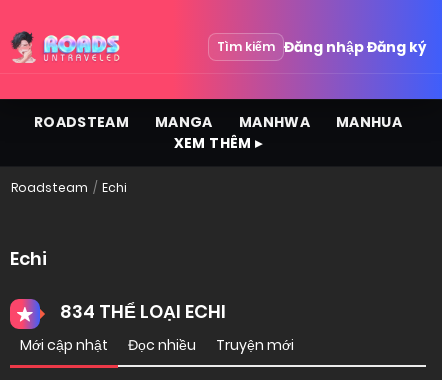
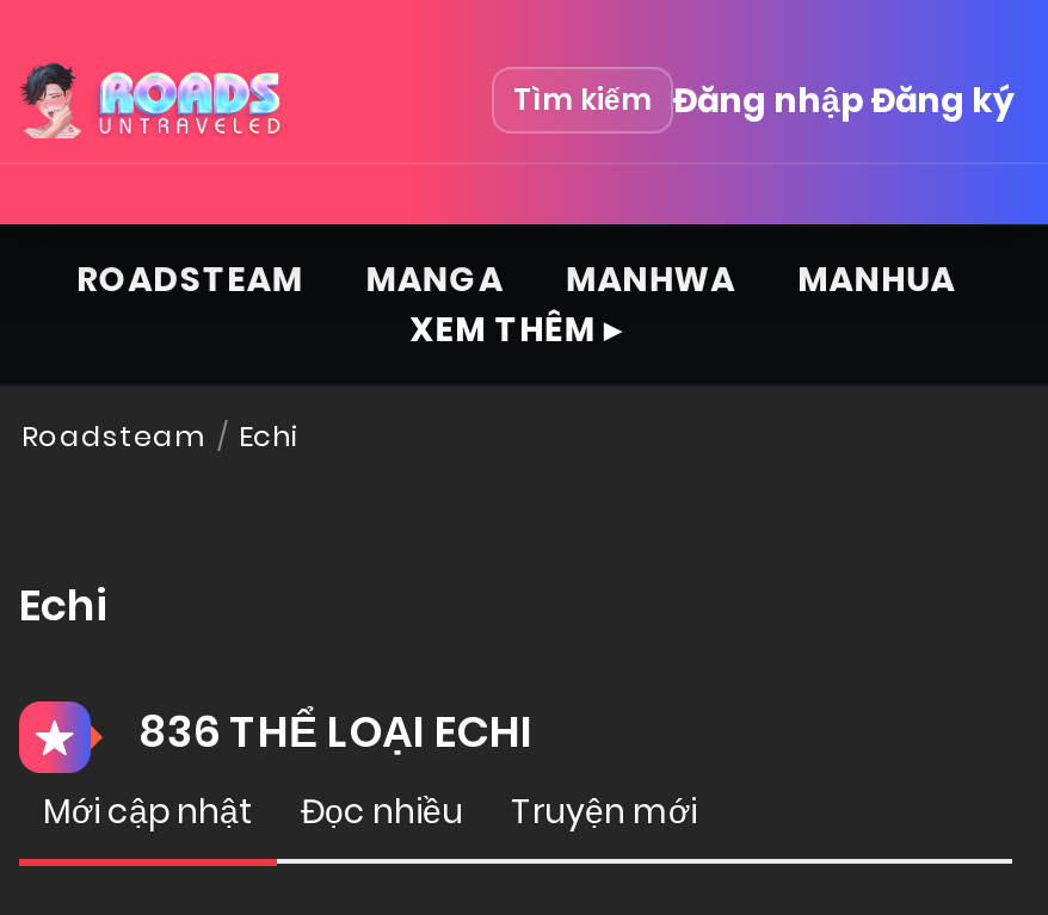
[56,299,226,324] 834 THỂ LOẠI ECHI -> [129,701,532,761] 836 THỂ LOẠI ECHI

